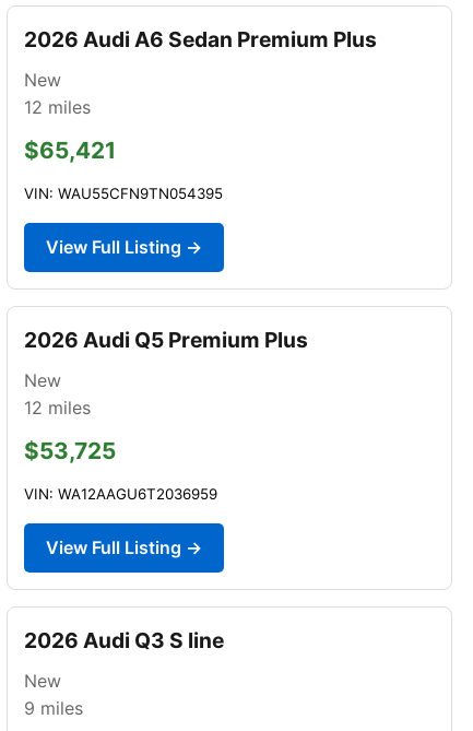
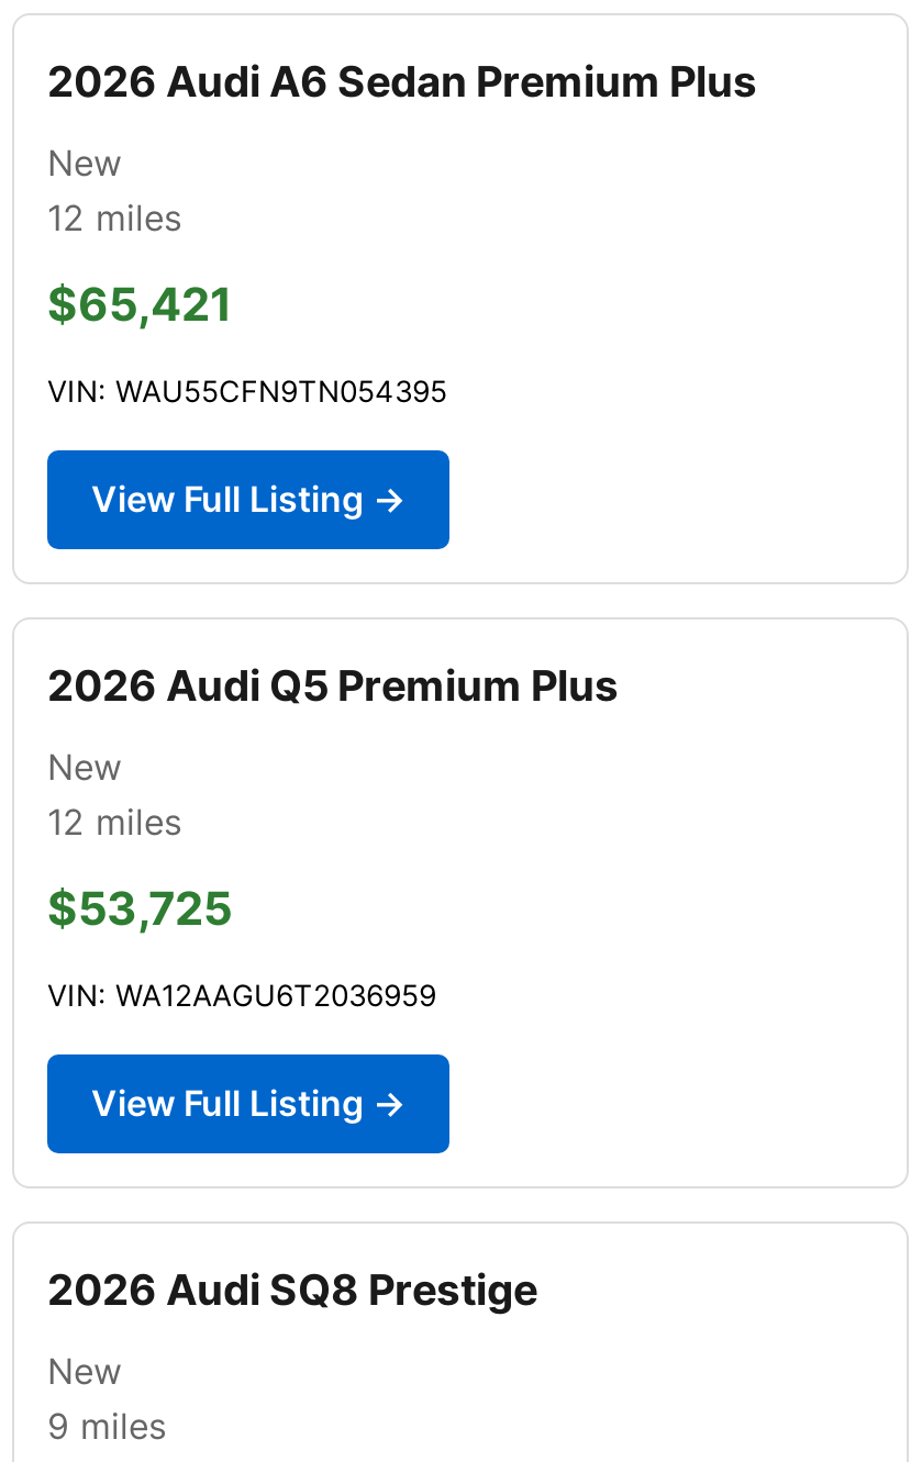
[24,627,224,653] 2026 Audi Q3 S line -> [47,1263,537,1316] 2026 Audi SQ8 Prestige

